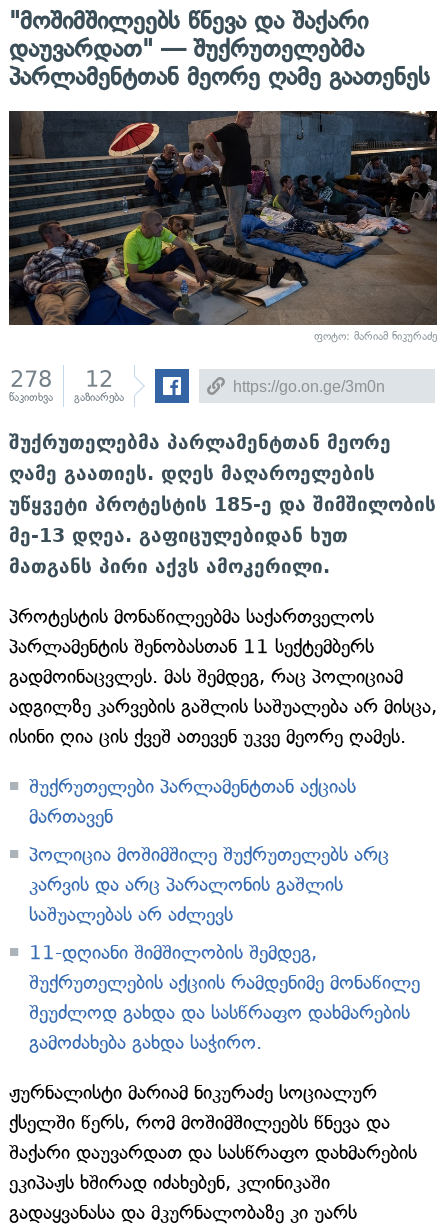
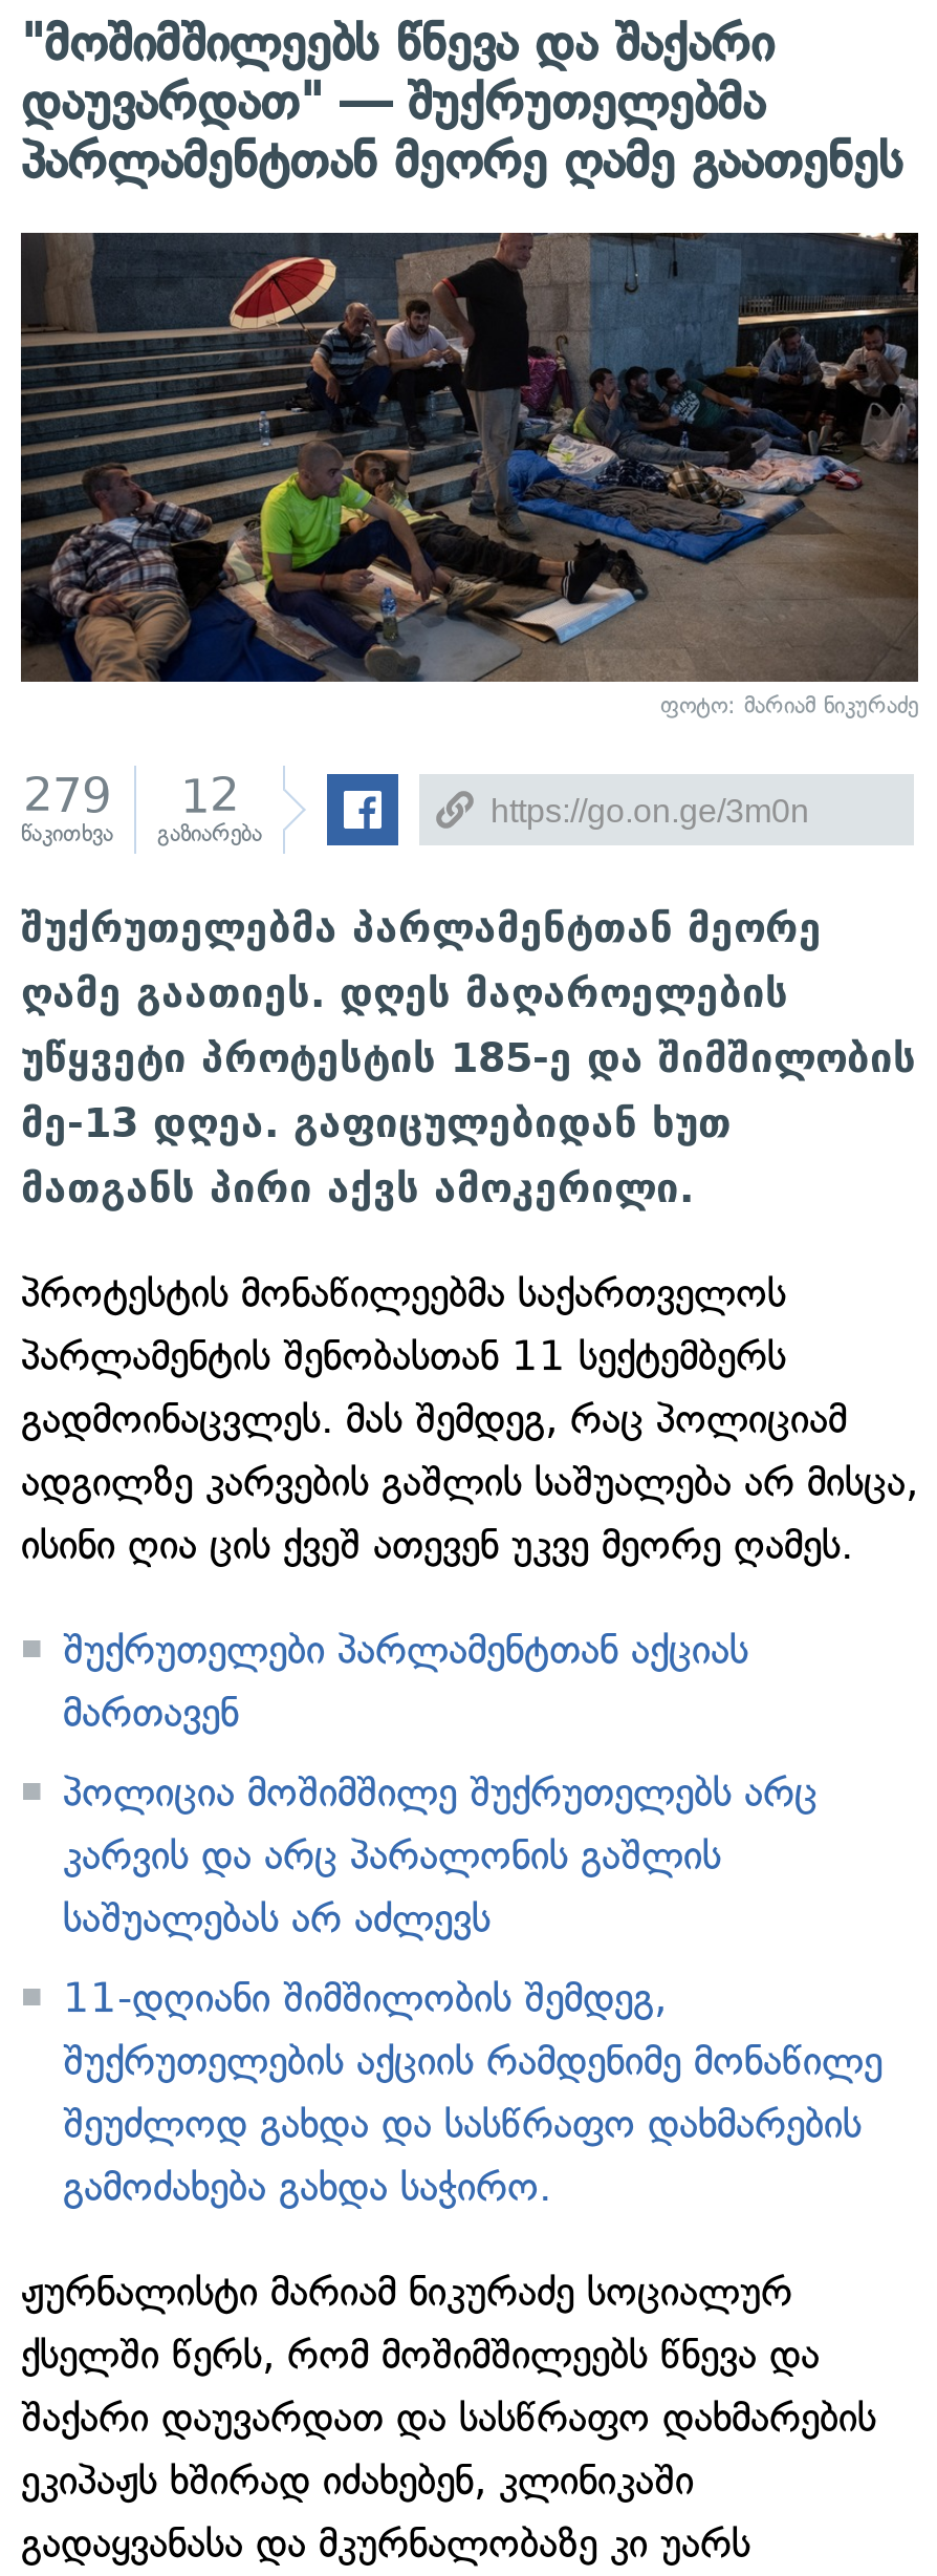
[10,366,113,393] 278 12 -> [23,768,239,824] 279 12

